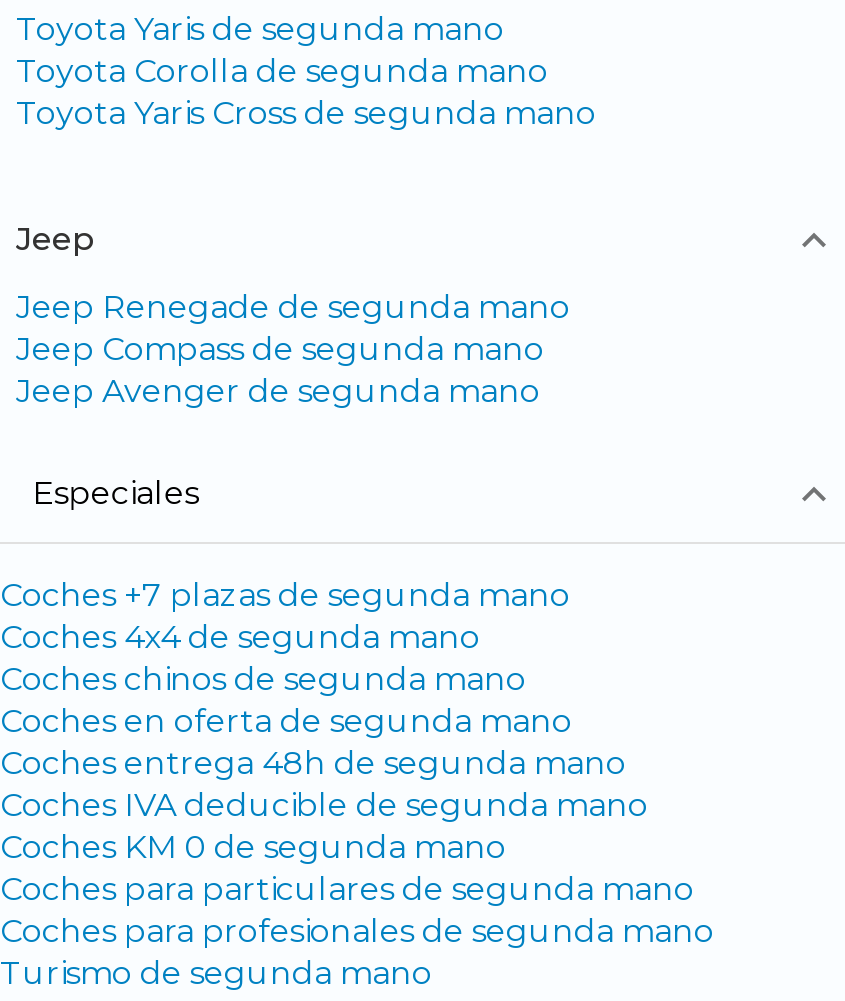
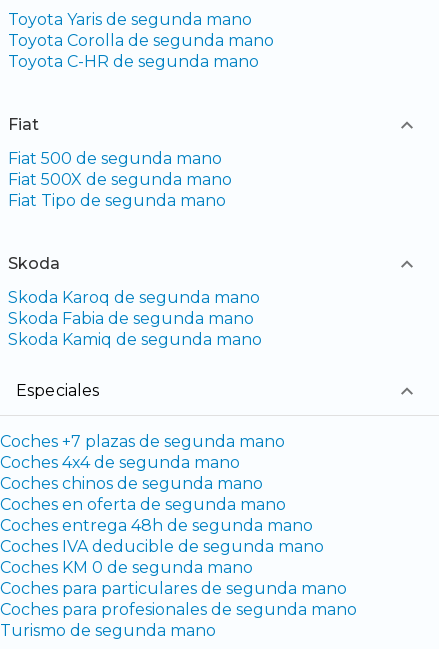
[16,93,596,409] Toyota Yaris Cross de segunda mano | Jeep | Jeep Renegade de segunda mano | Jeep Compass de segunda mano | Jeep Avenger de segunda mano -> [8,52,262,349] Toyota C-HR de segunda mano | Fiat | Fiat 500 de segunda mano | Fiat 500X de segunda mano | Fiat Tipo de segunda mano | Skoda | Skoda Karoq de segunda mano | Skoda Fabia de segunda mano | Skoda Kamiq de segunda mano

